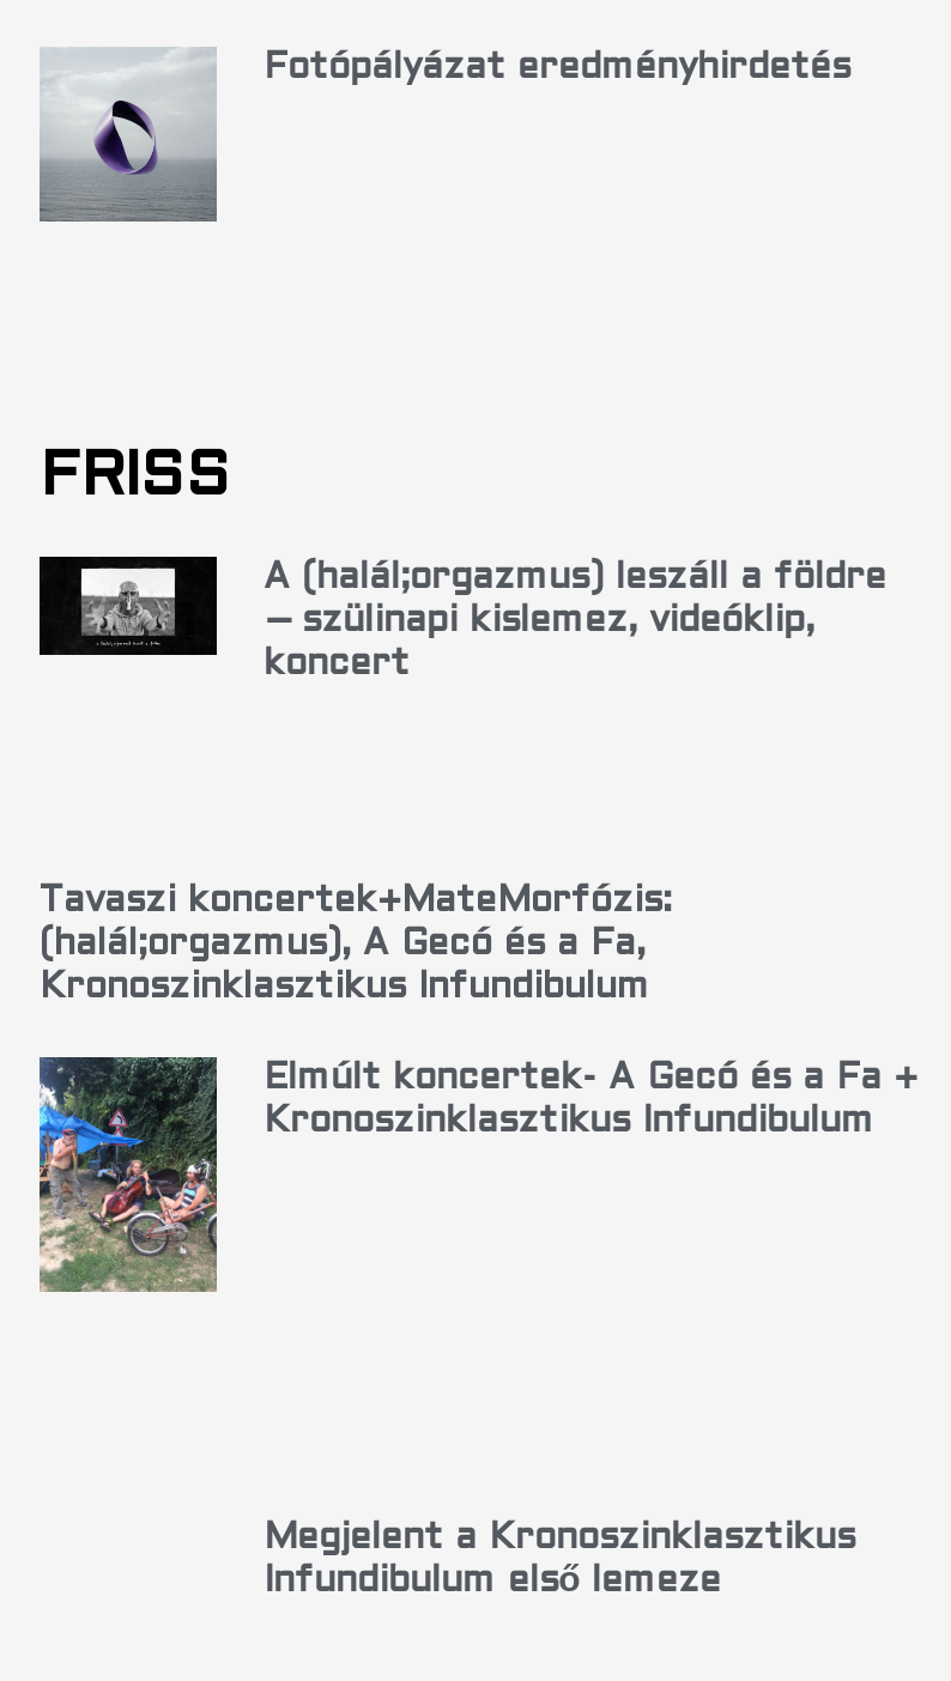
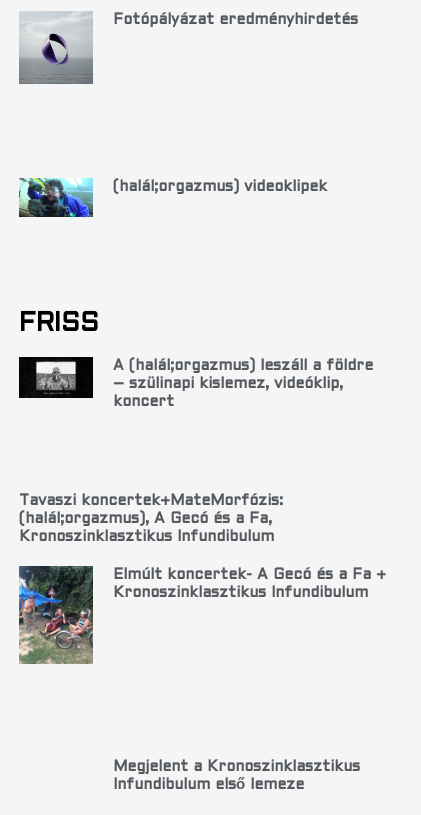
none -> [19,178,327,218] [image] | (halál;orgazmus) videoklipek

